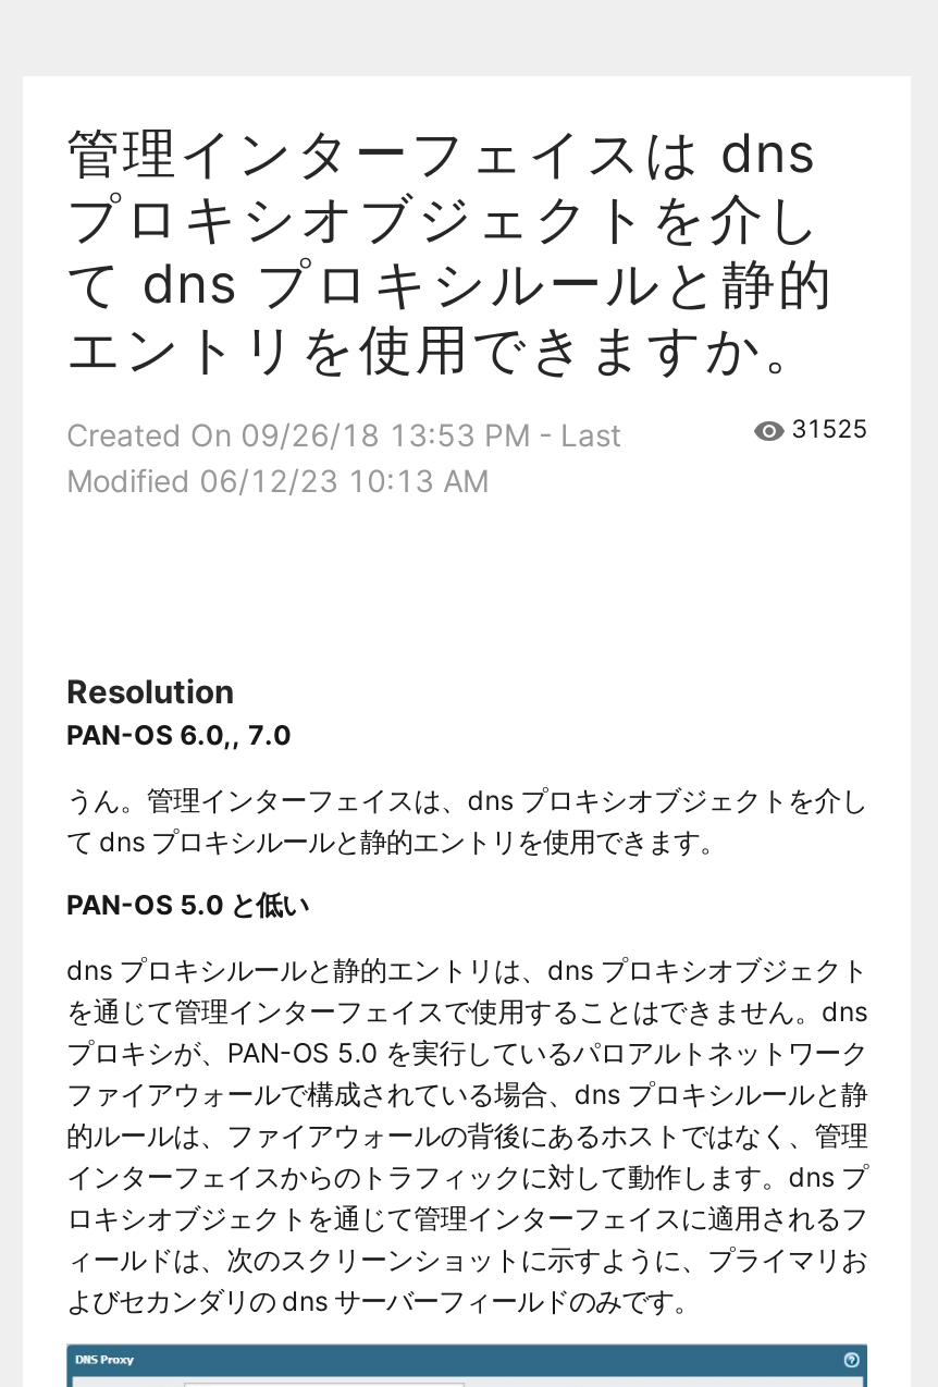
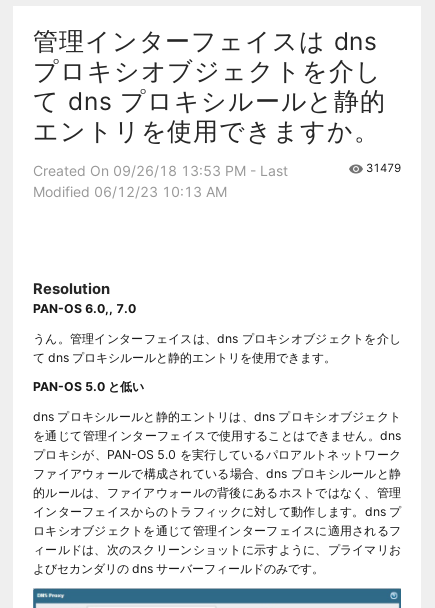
[791,414,867,444] 31525 -> [366,161,401,175] 31479

